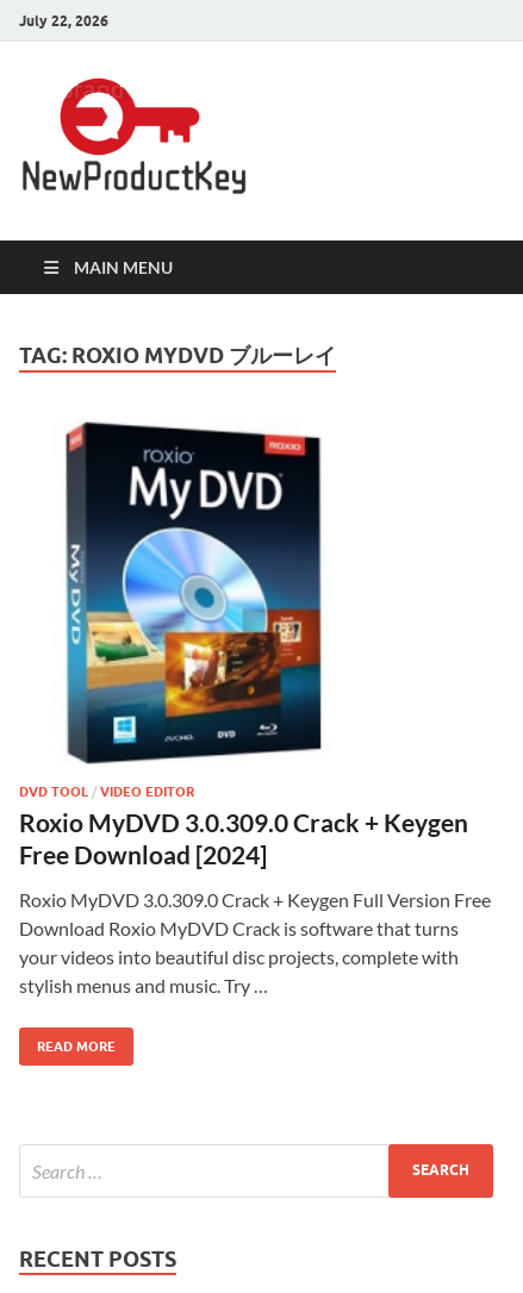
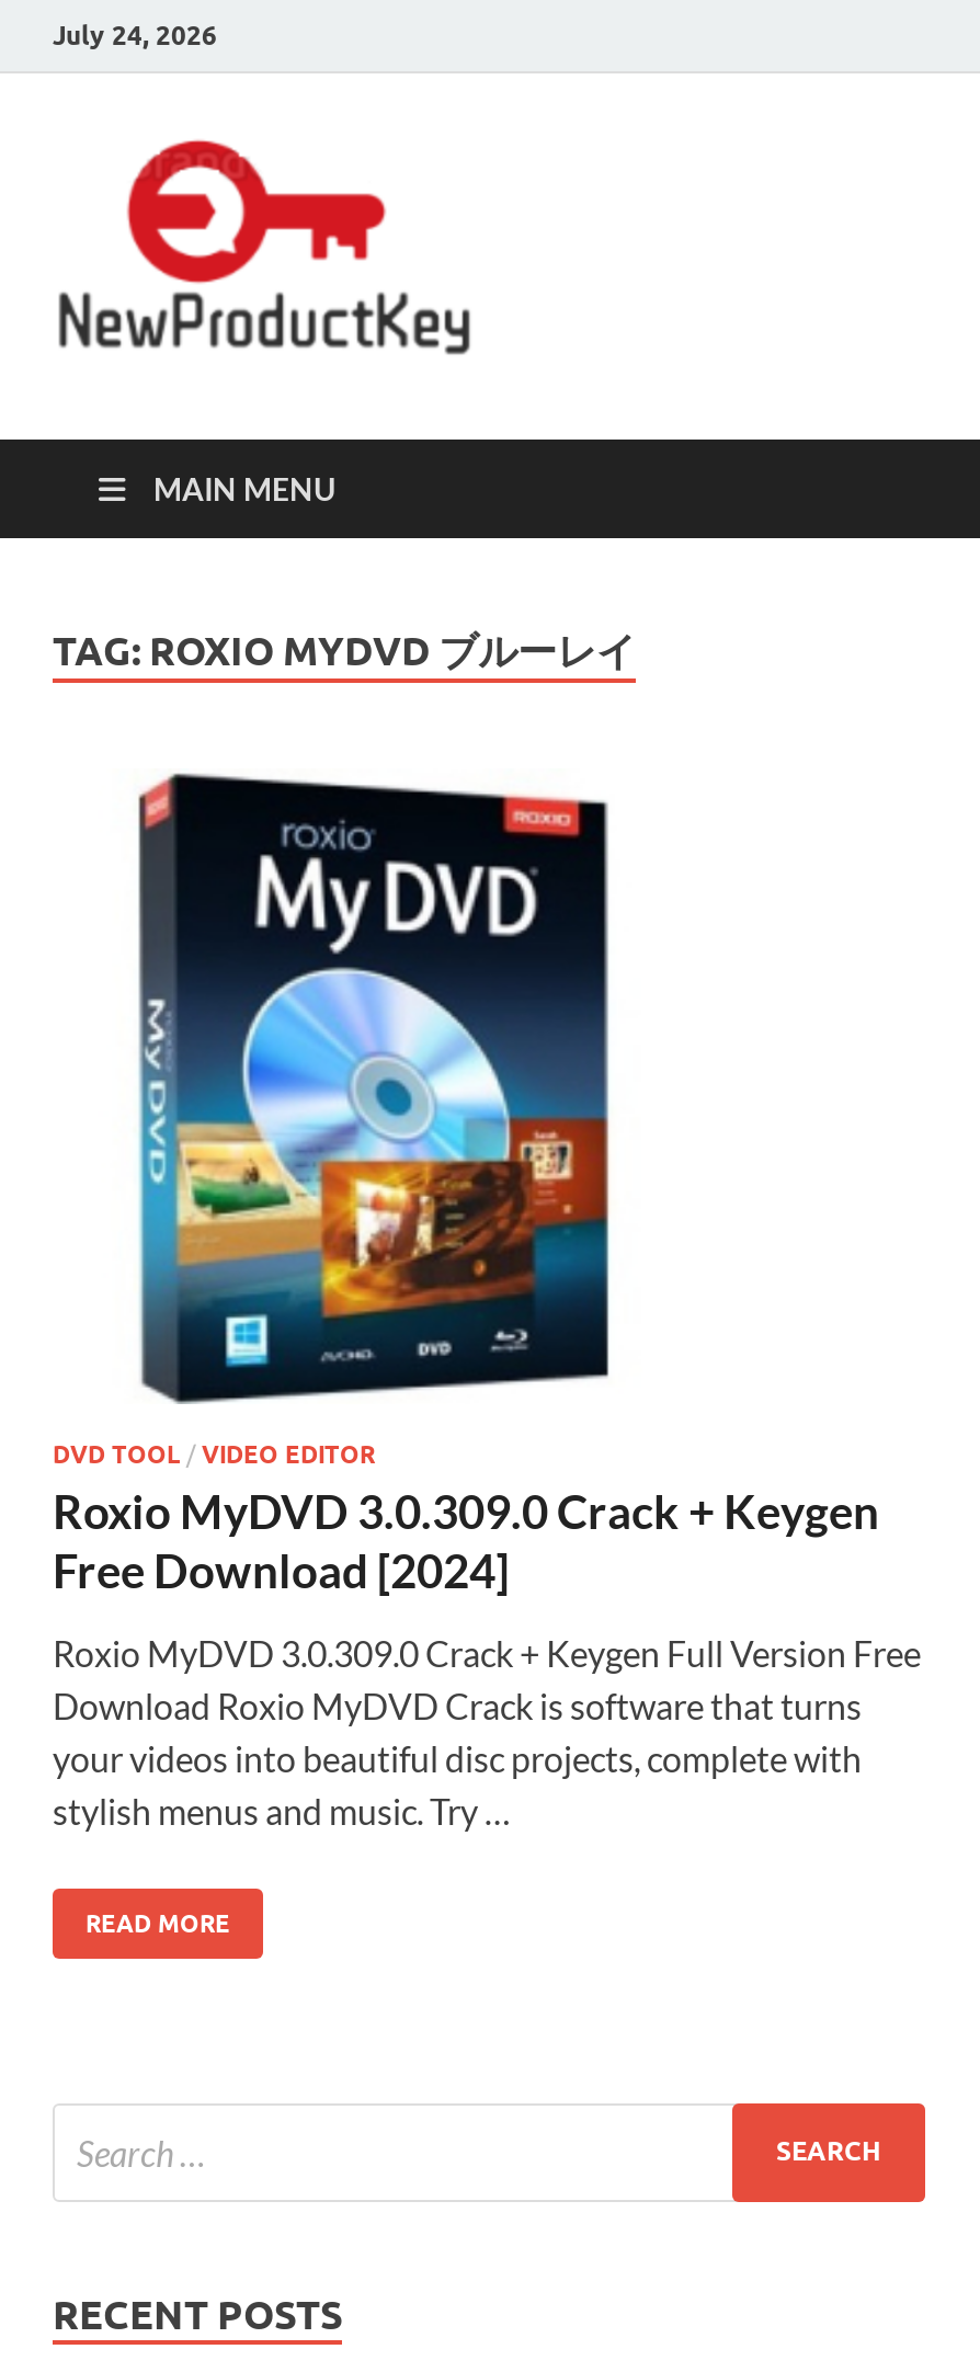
[19,11,108,29] July 22, 2026 -> [53,18,217,50] July 24, 2026

